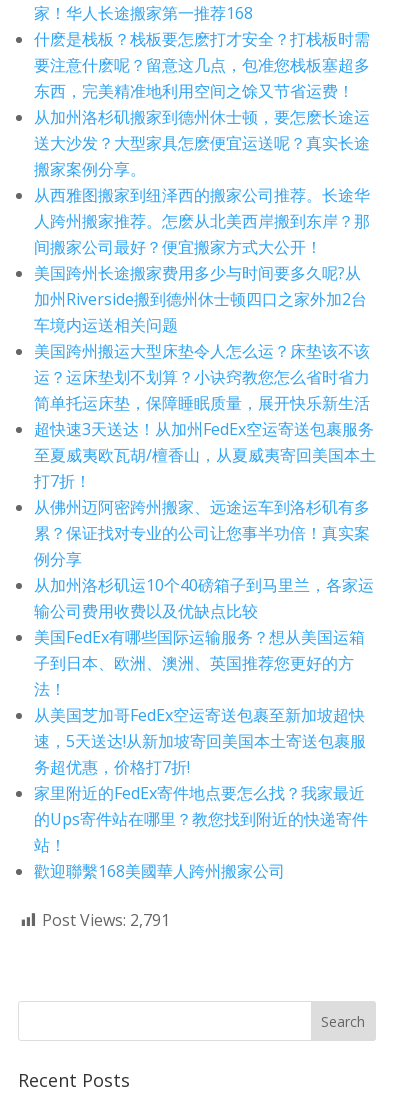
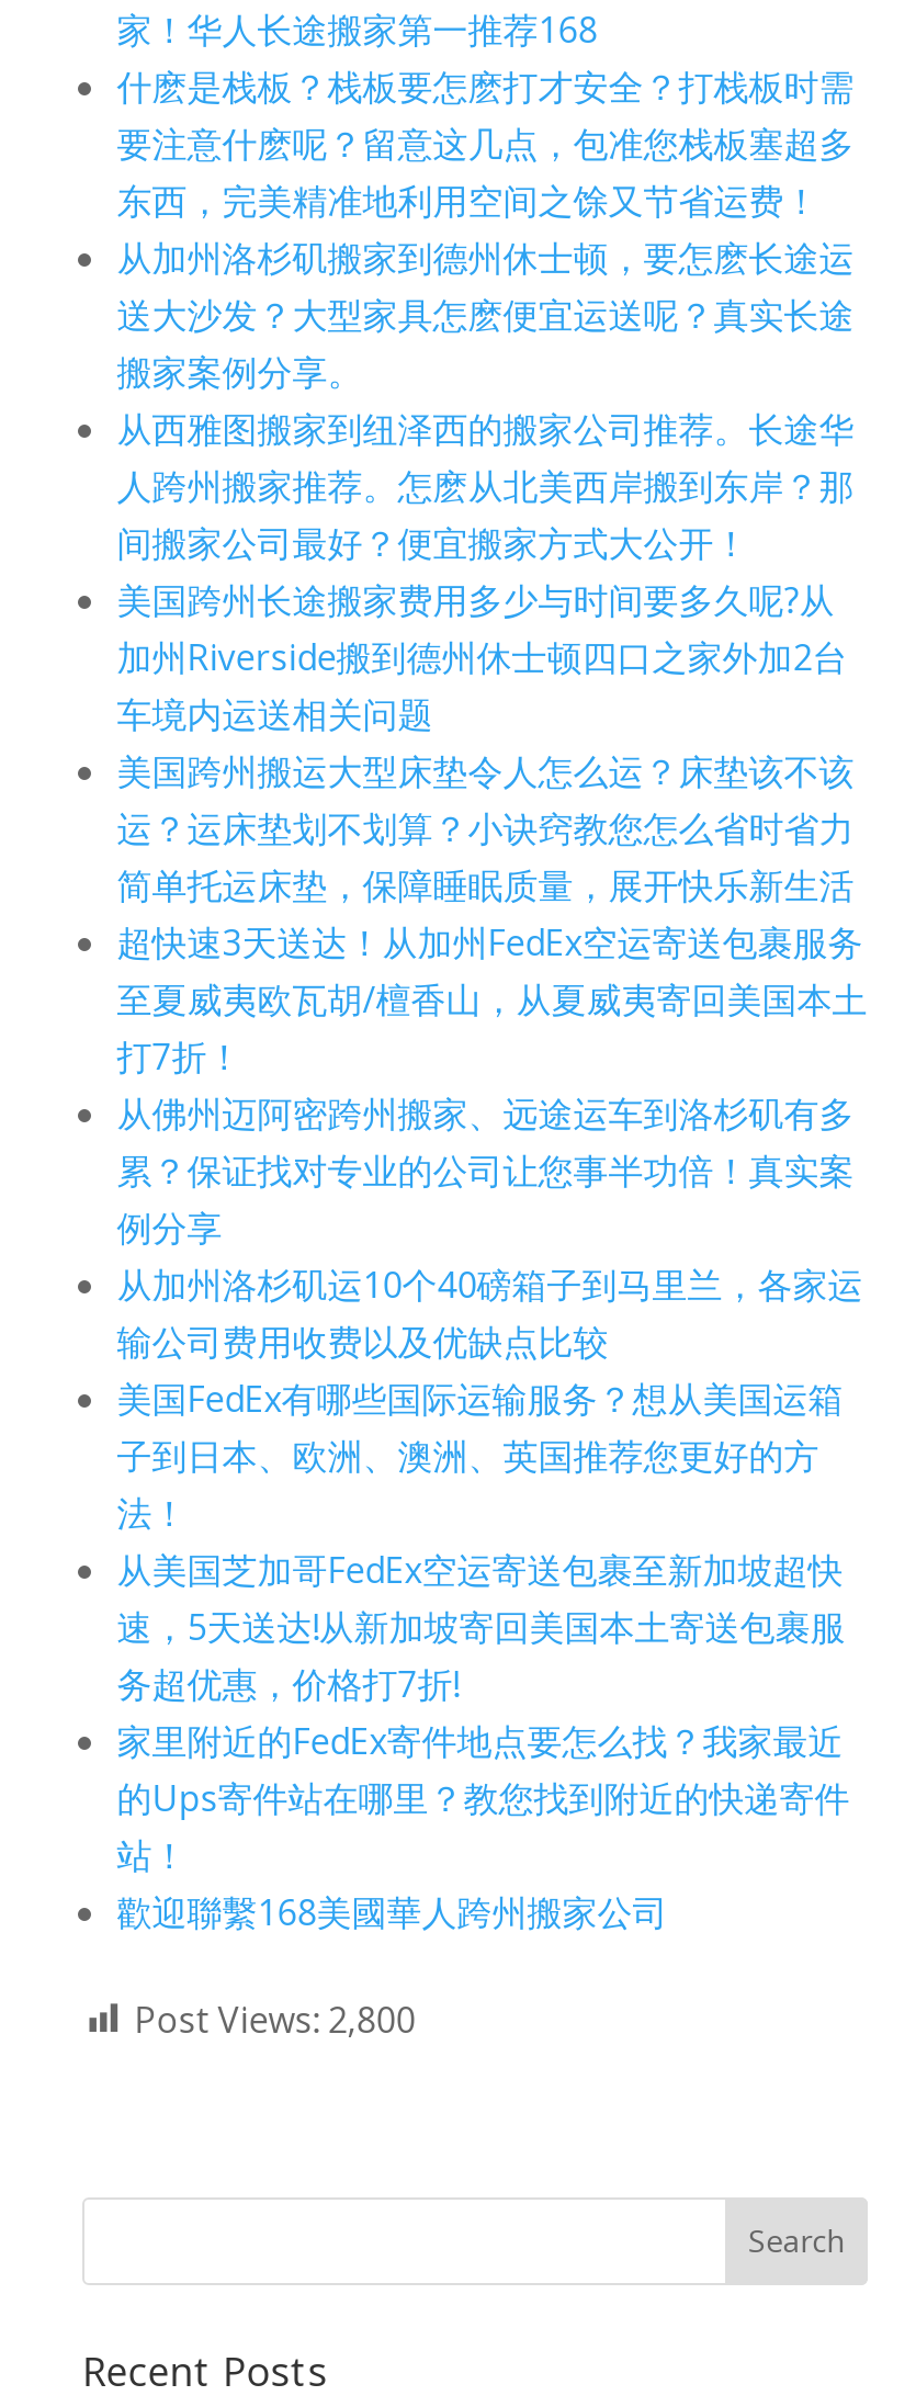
[42,909,170,931] Post Views: 2,791 -> [134,1995,415,2043] Post Views: 2,800

